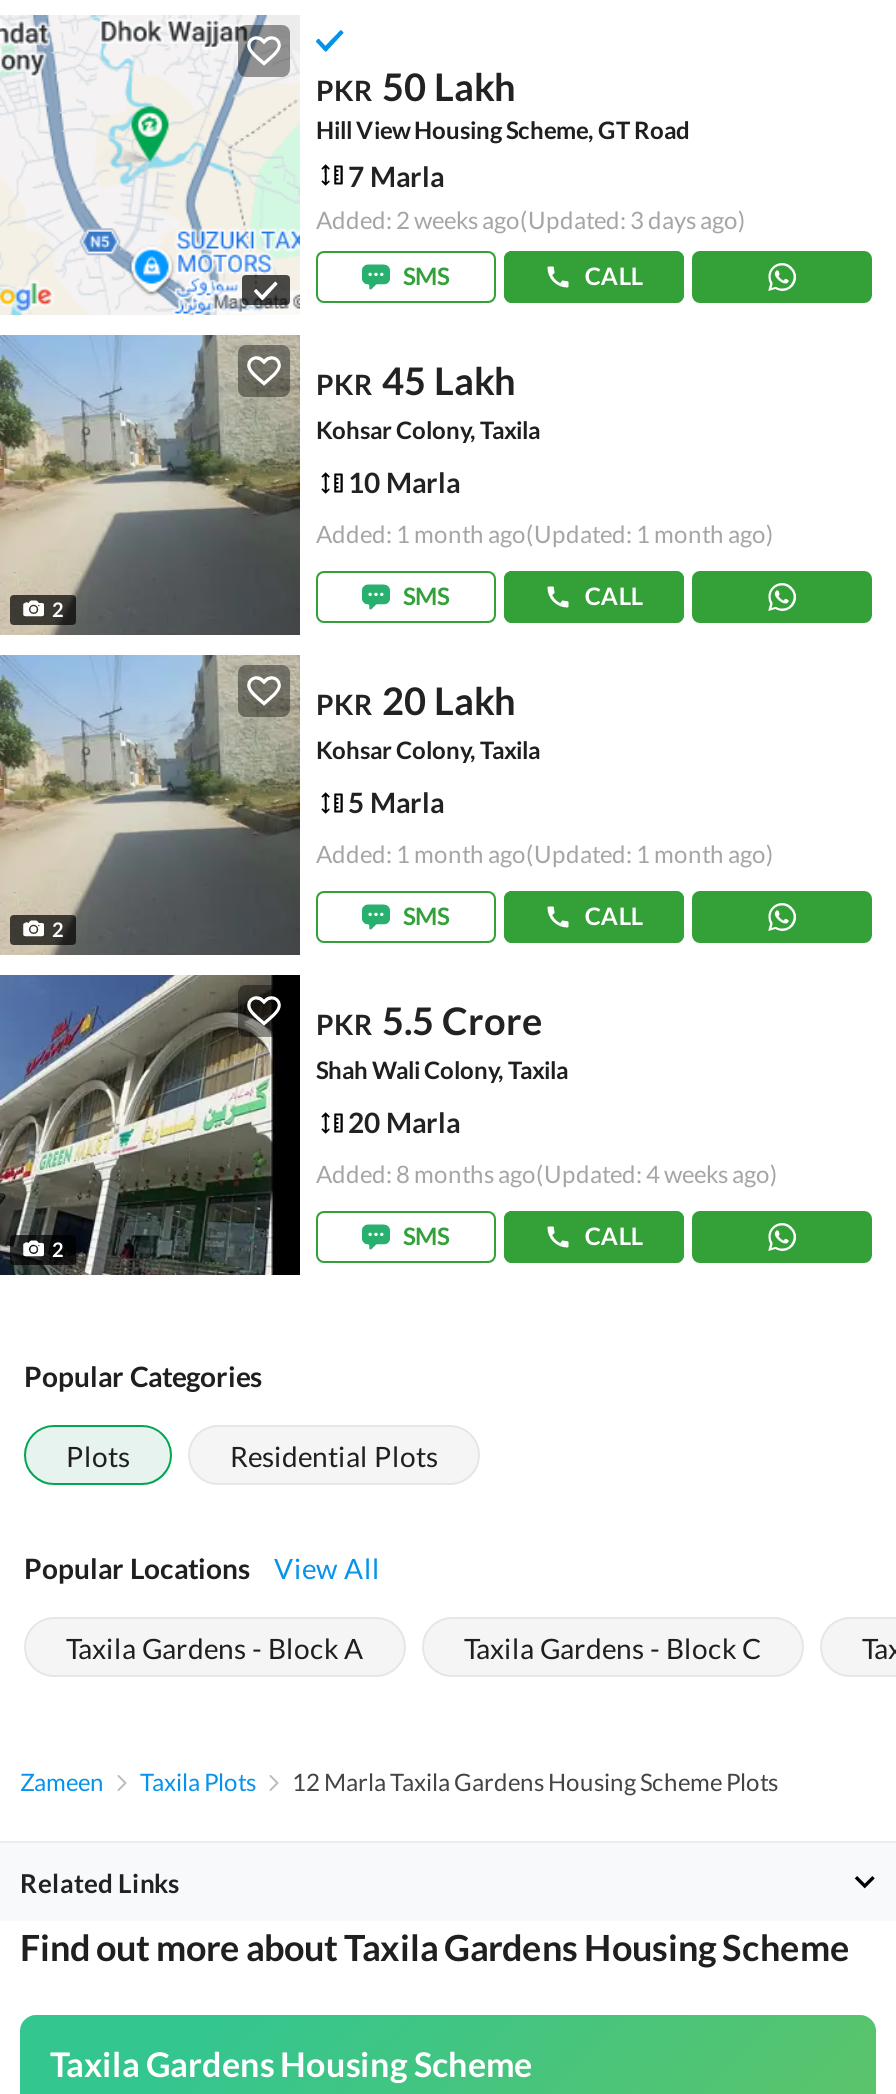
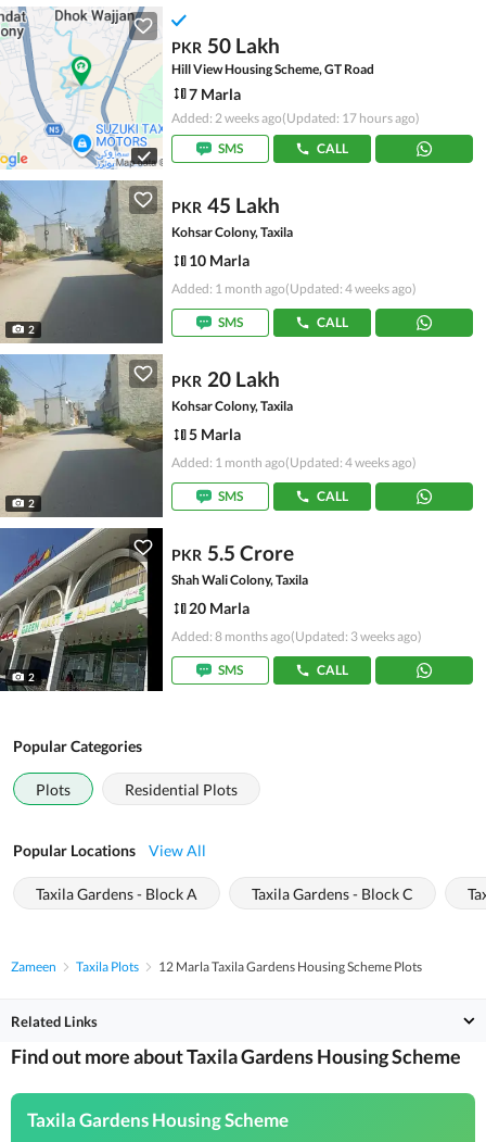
[316,205,746,235] Added: 2 weeks ago(Updated: 3 days ago) -> [171,110,420,126] Added: 2 weeks ago(Updated: 17 hours ago)
[316,519,774,549] Added: 1 month ago(Updated: 1 month ago) -> [171,280,417,296] Added: 1 month ago(Updated: 4 weeks ago)
[316,839,774,869] Added: 1 month ago(Updated: 1 month ago) -> [171,454,417,470] Added: 1 month ago(Updated: 4 weeks ago)
[316,1159,778,1189] Added: 8 months ago(Updated: 4 weeks ago) -> [171,628,422,644] Added: 8 months ago(Updated: 3 weeks ago)

